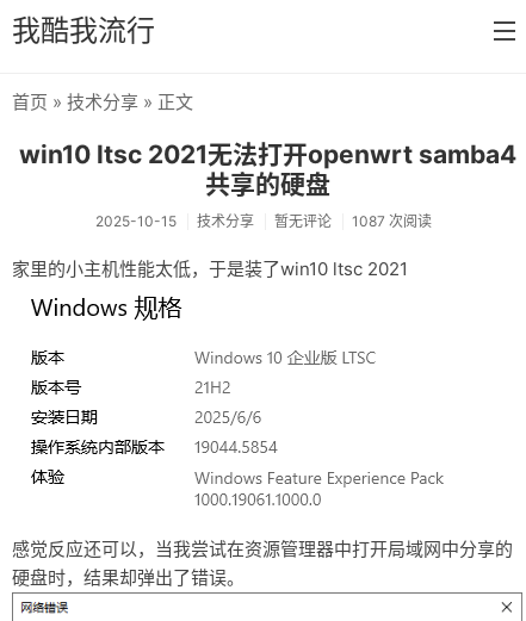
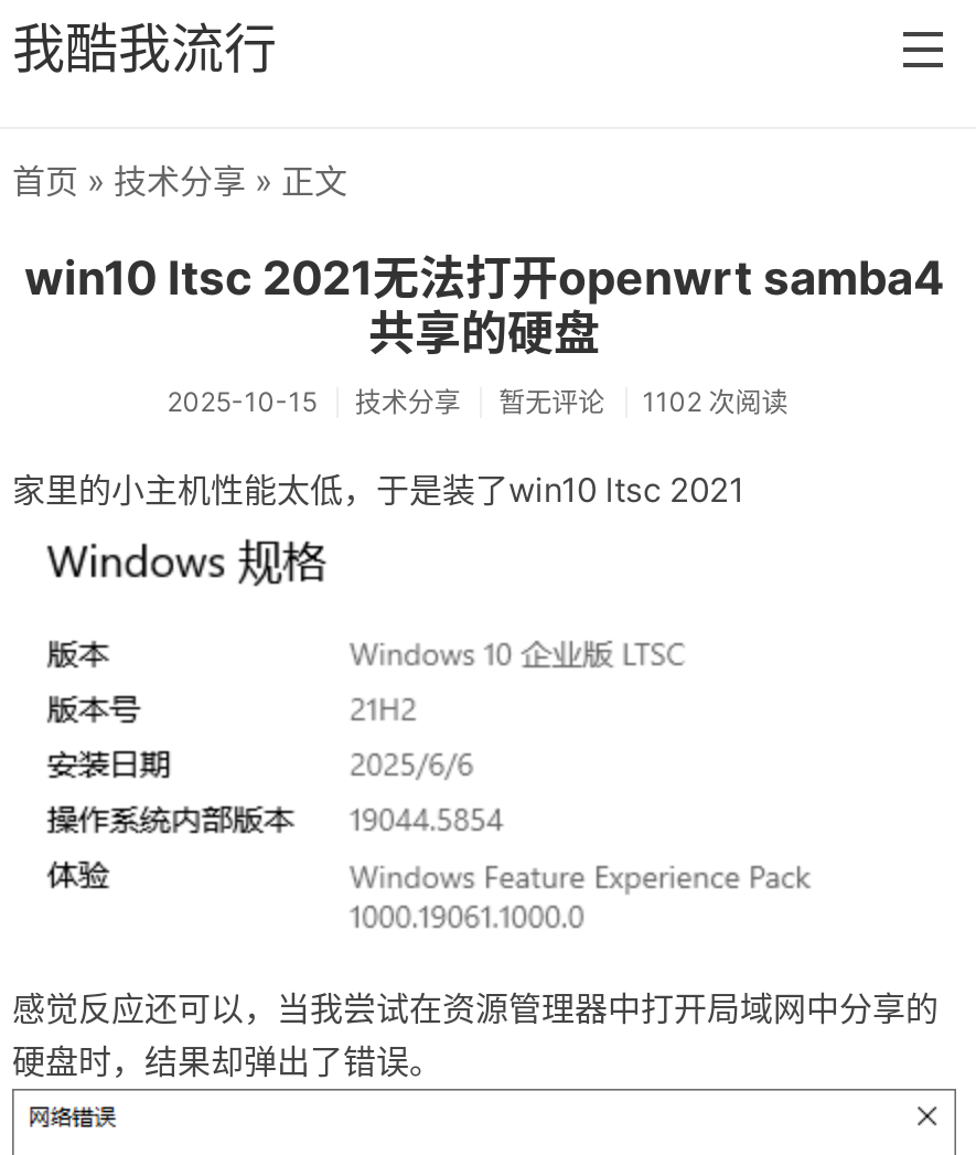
[352,212,432,230] 1087 次阅读 -> [643,385,788,418] 1102 次阅读

